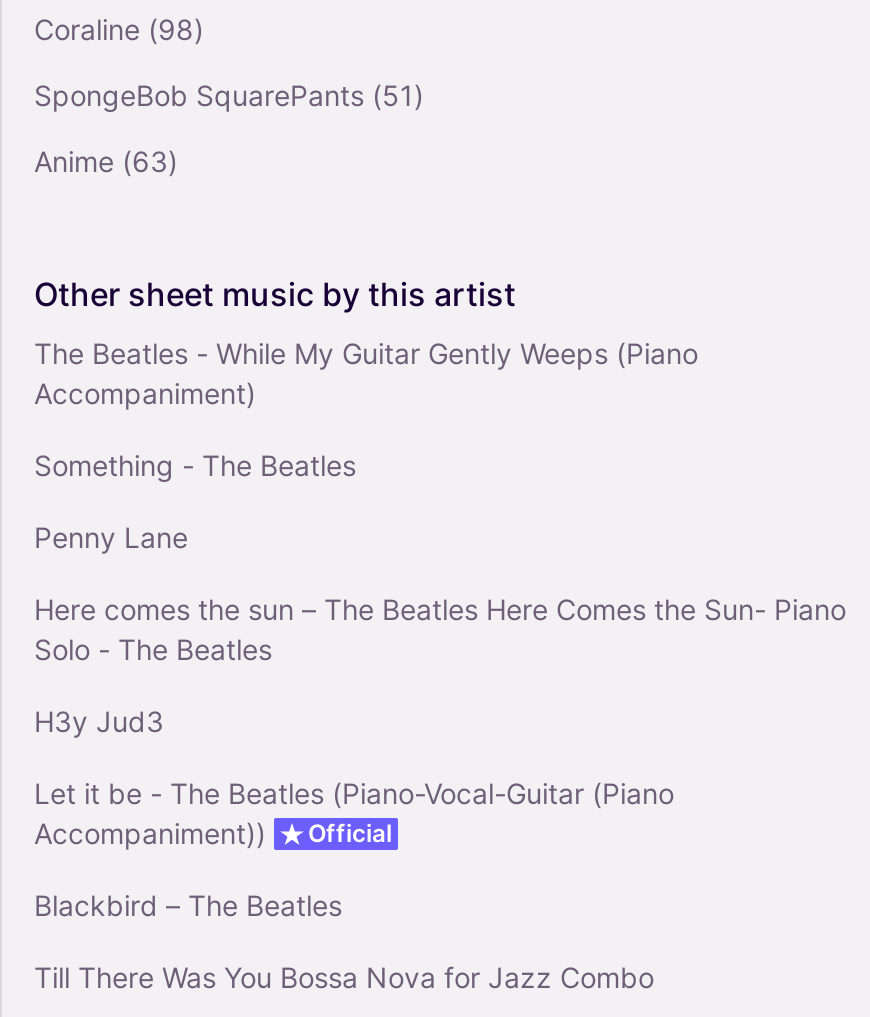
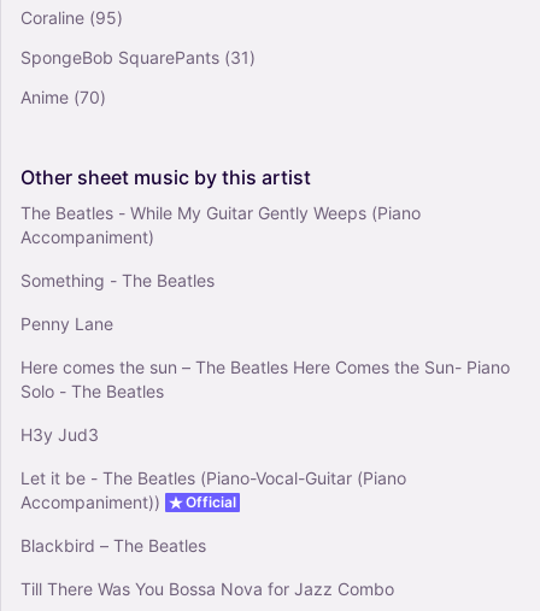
[34,12,204,46] Coraline (98) -> [20,7,123,28] Coraline (95)
[34,78,424,112] SpongeBob SquarePants (51) -> [20,47,256,68] SpongeBob SquarePants (31)
[34,144,178,178] Anime (63) -> [20,87,106,107] Anime (70)

